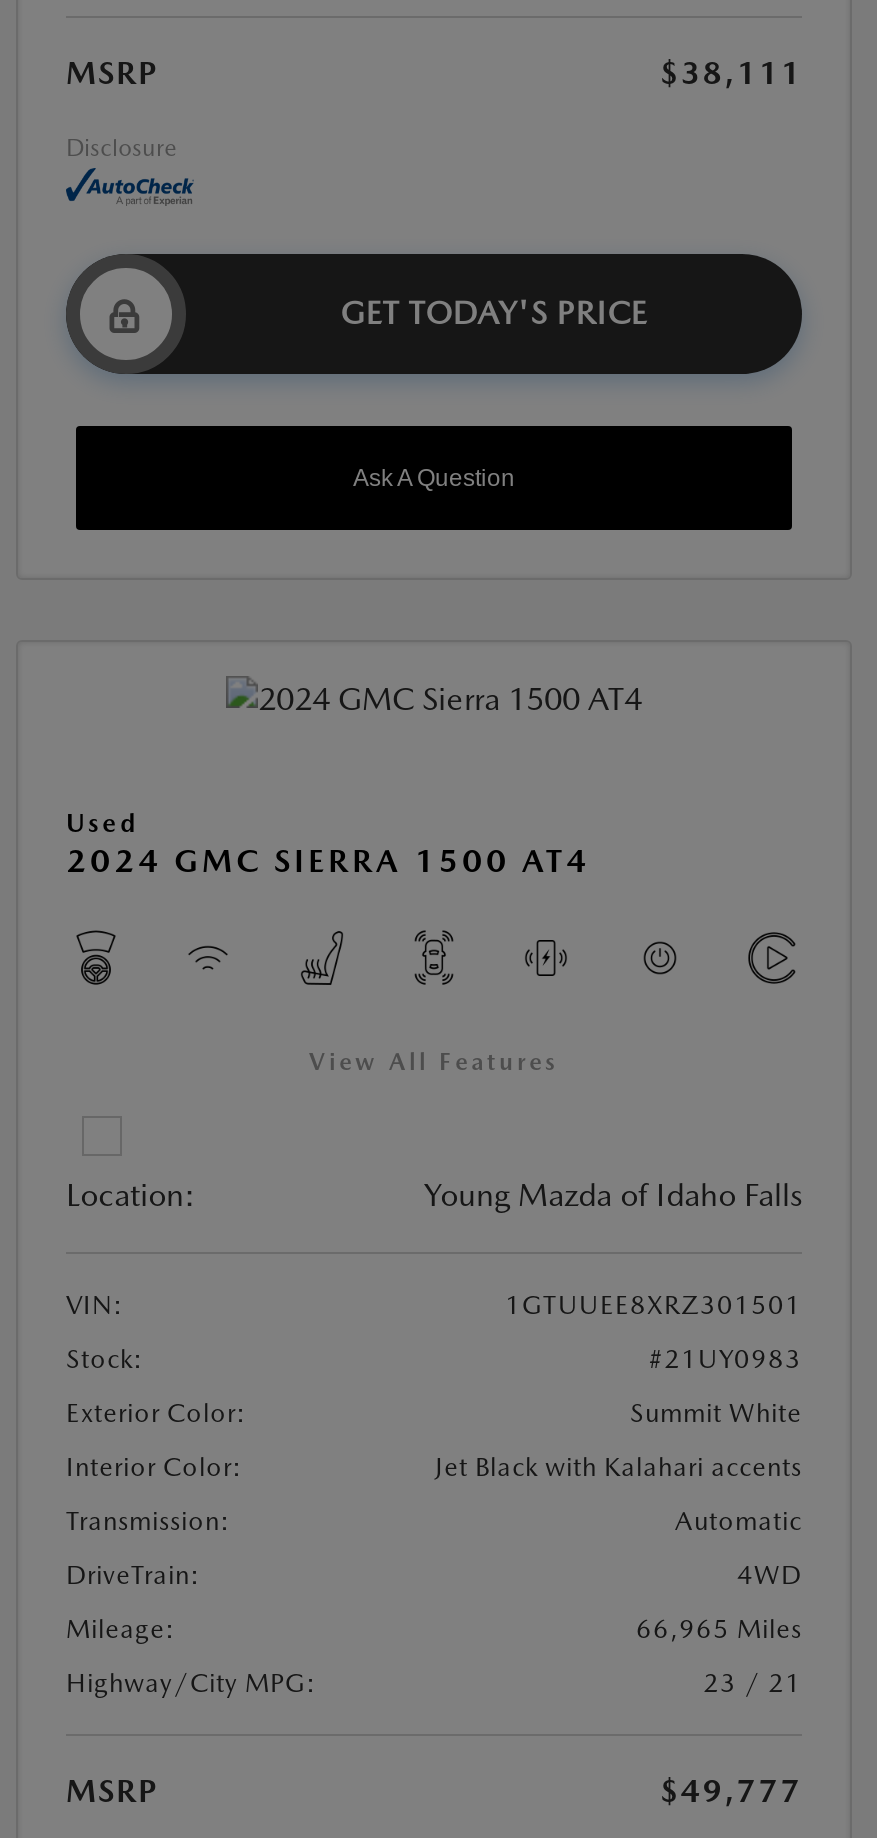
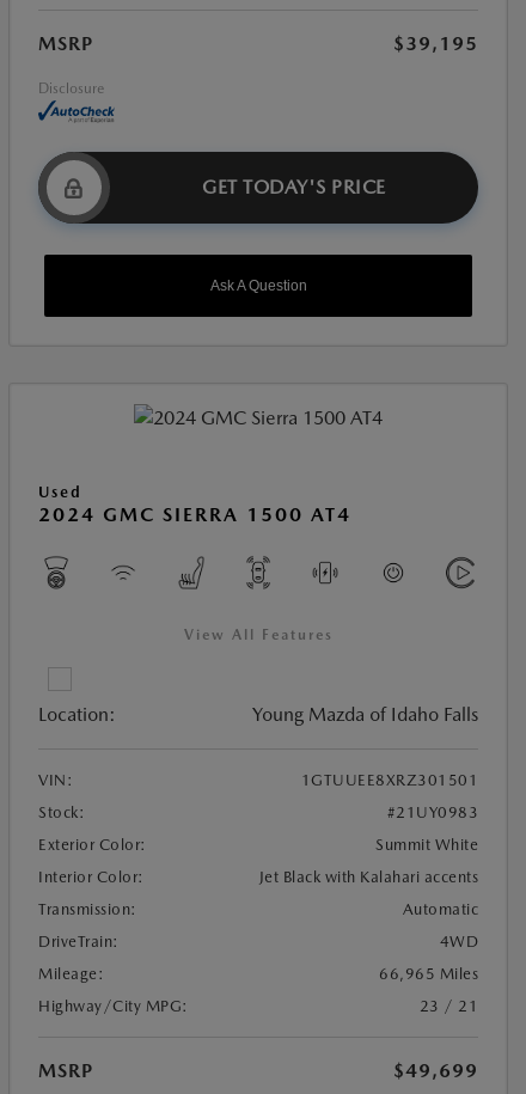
[660,54,802,92] $38,111 -> [393,32,478,55] $39,195
[660,1772,802,1810] $49,777 -> [393,1060,478,1082] $49,699

